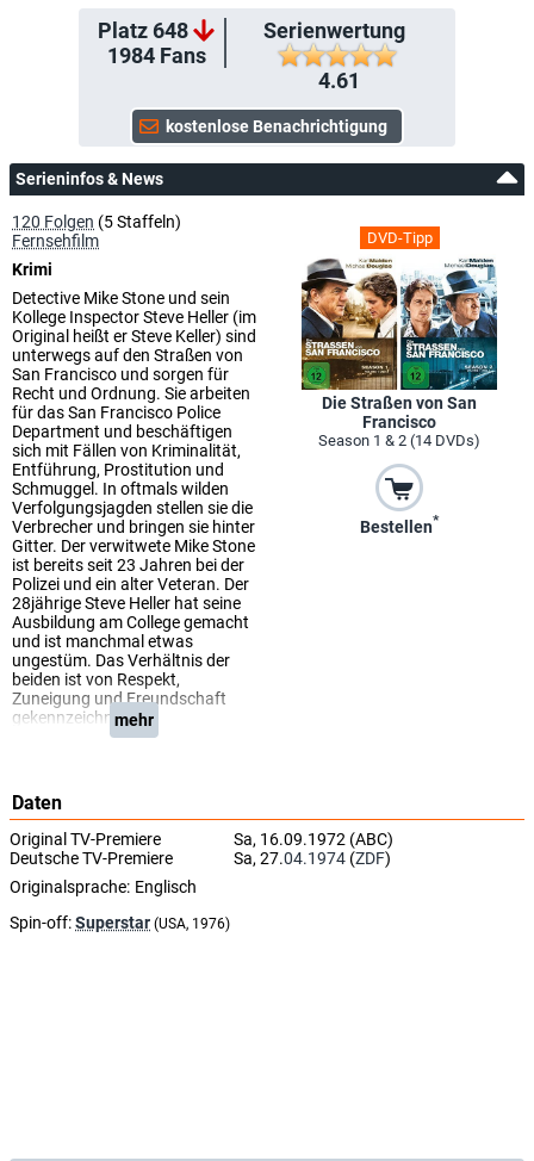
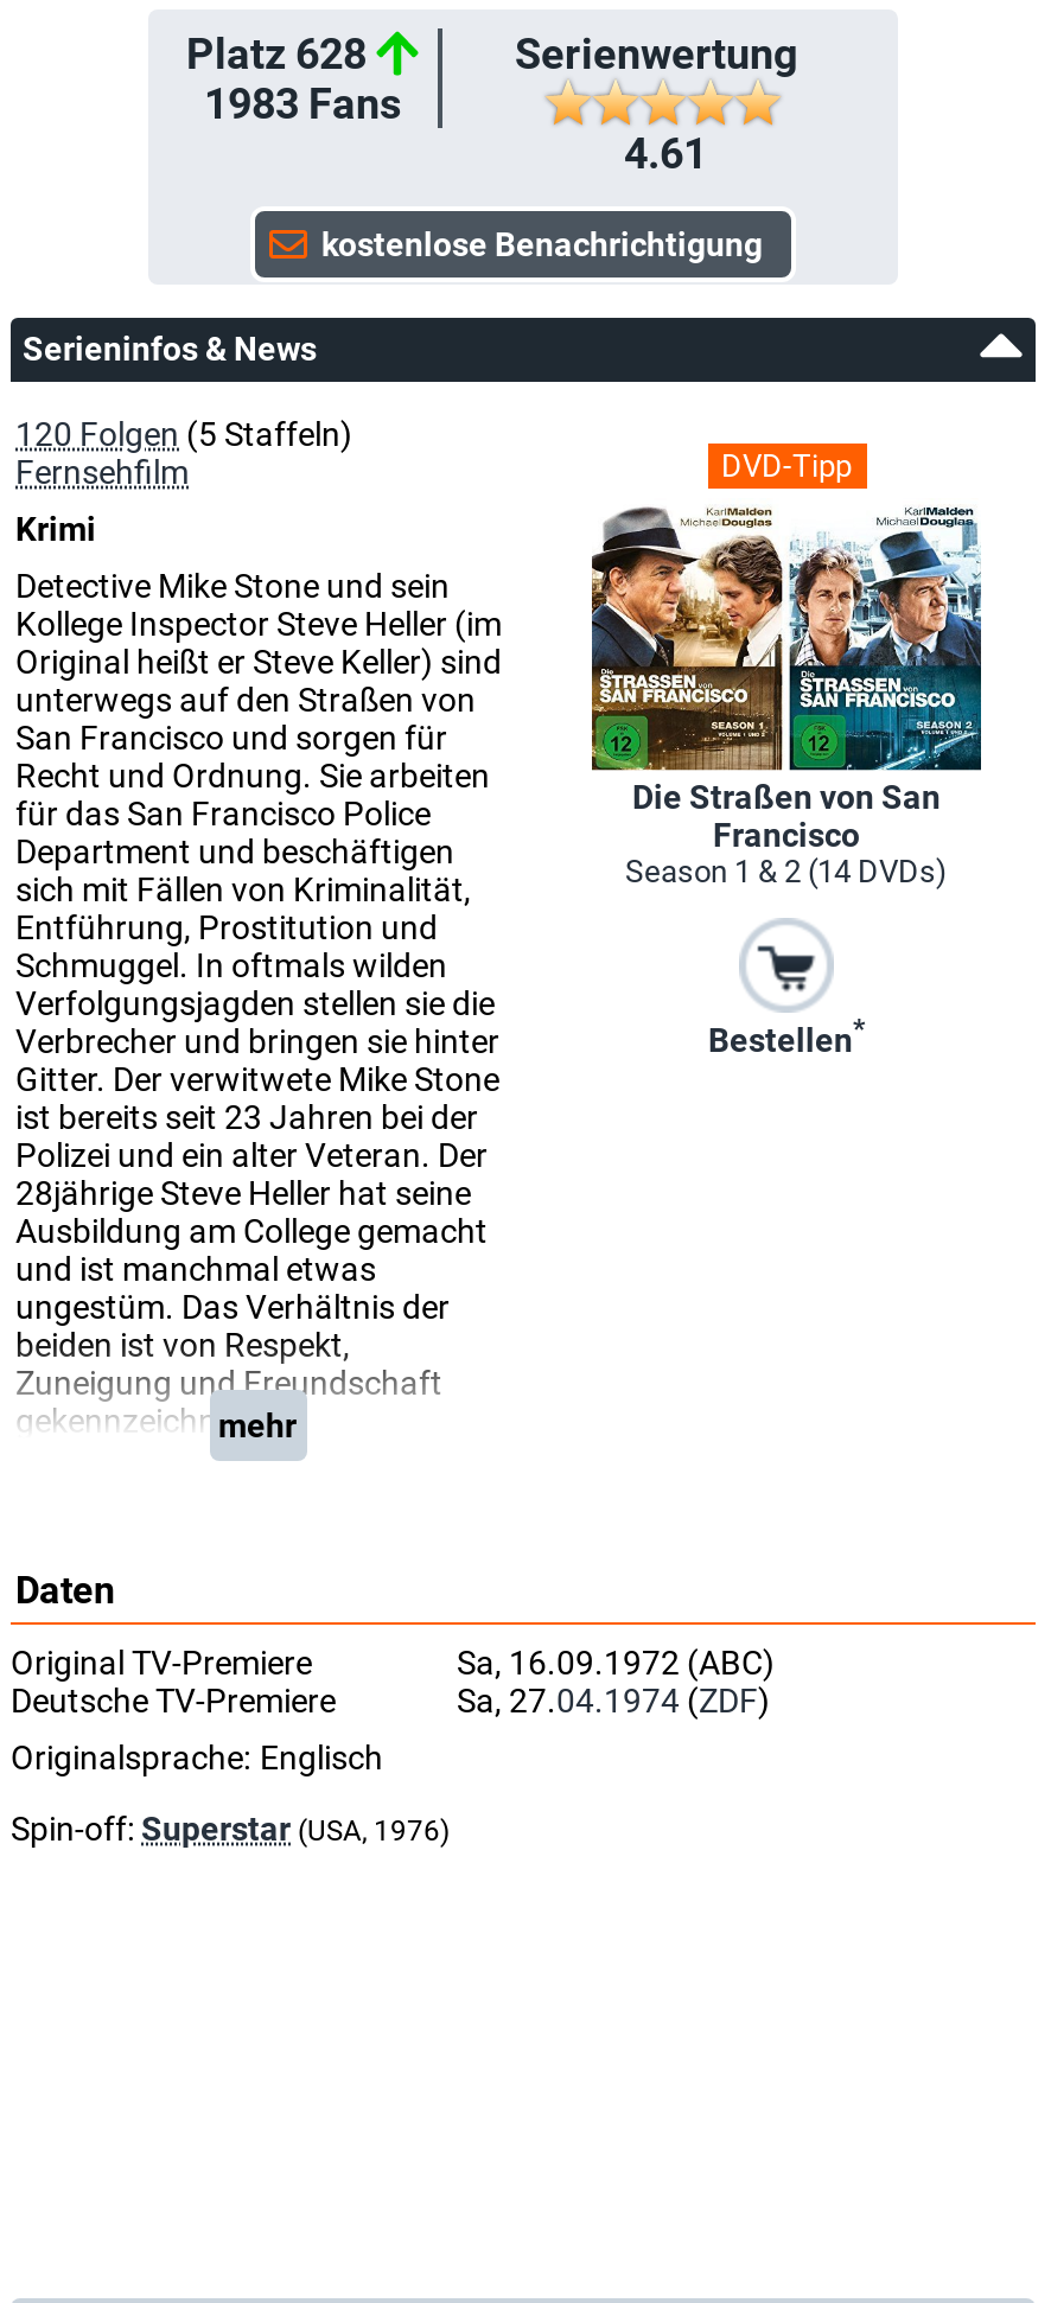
[98,17,188,42] Platz 648 -> [186,28,367,77] Platz 628
[107,42,206,67] 1984 Fans -> [204,77,401,127] 1983 Fans

